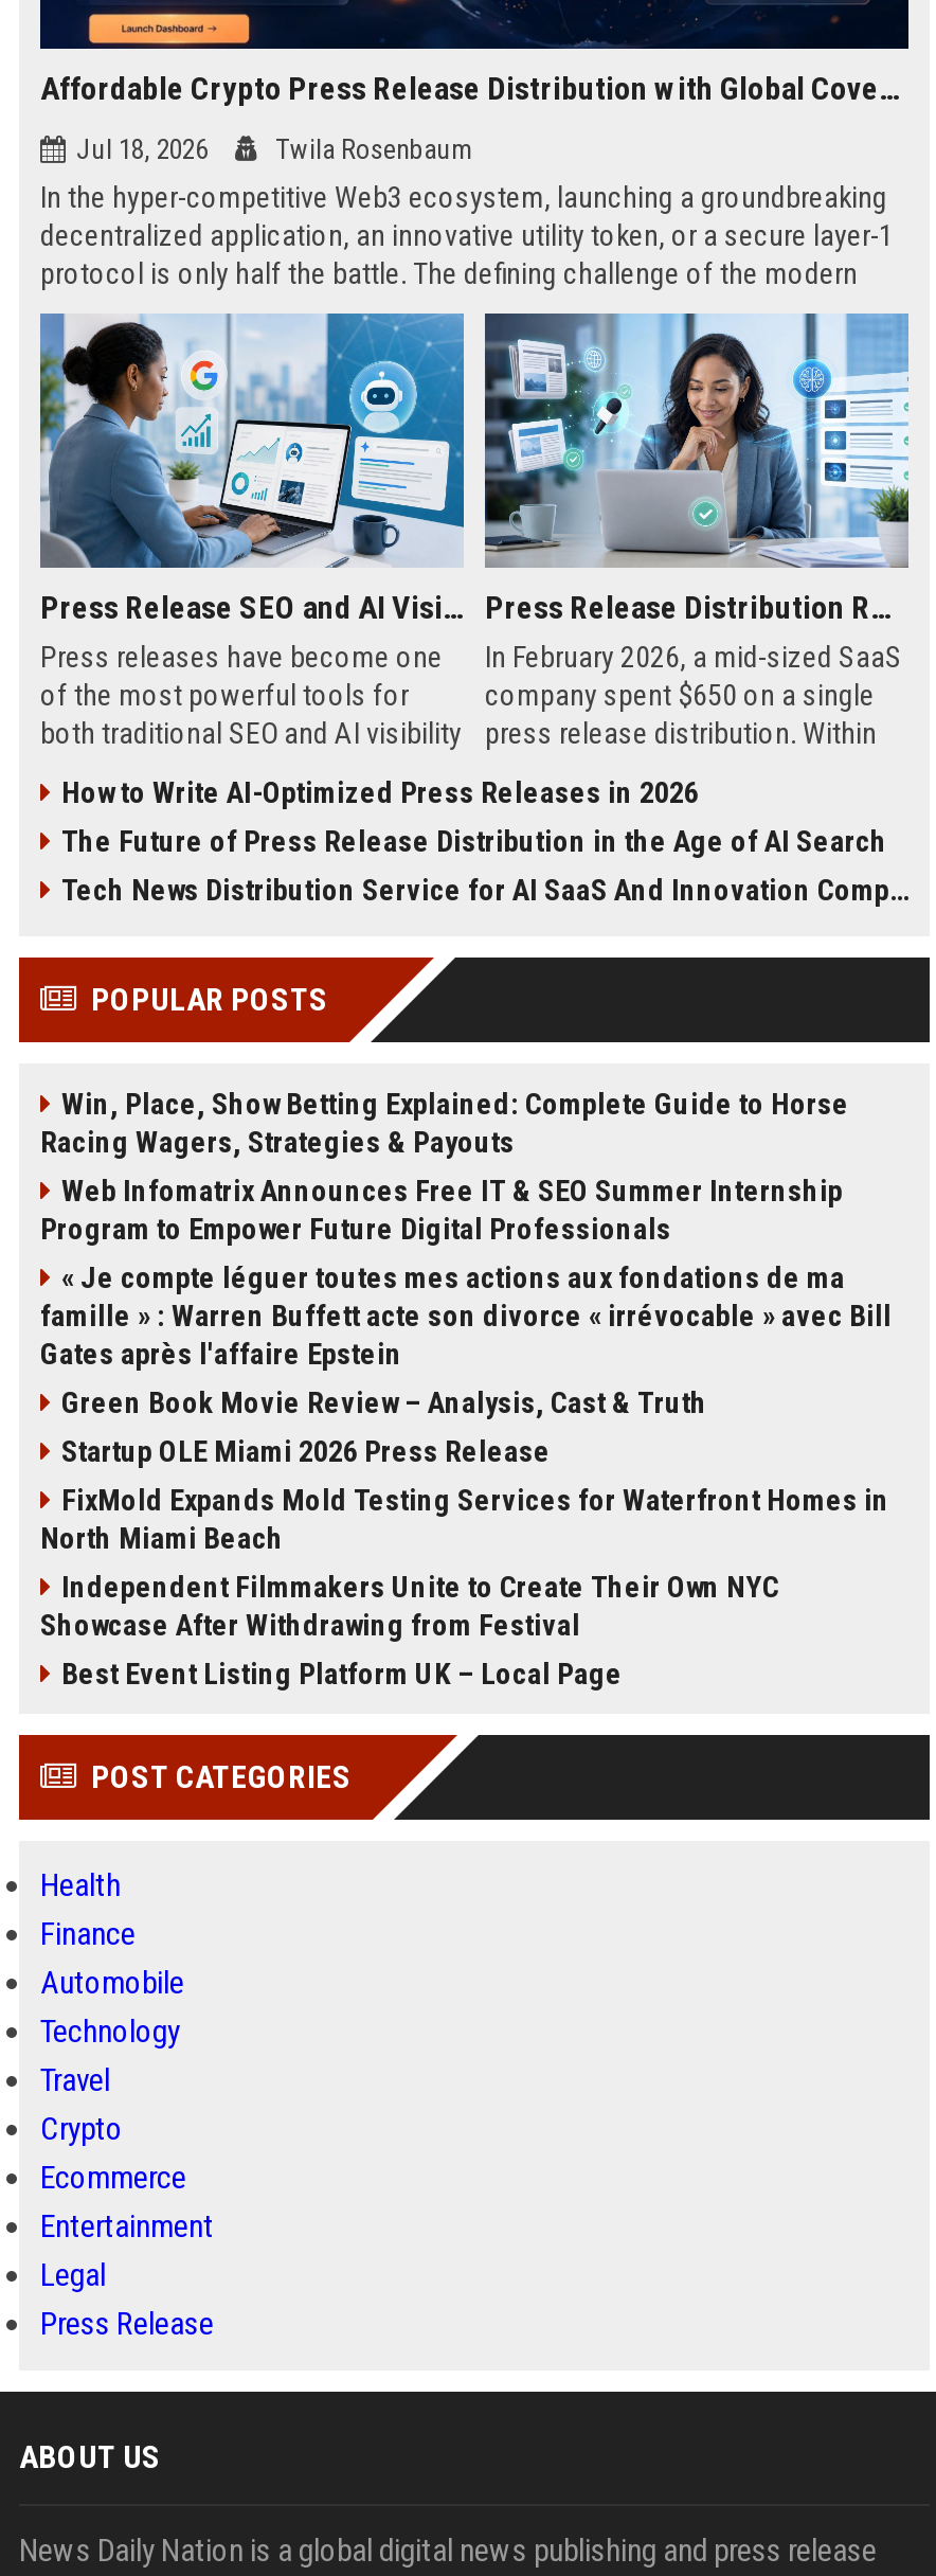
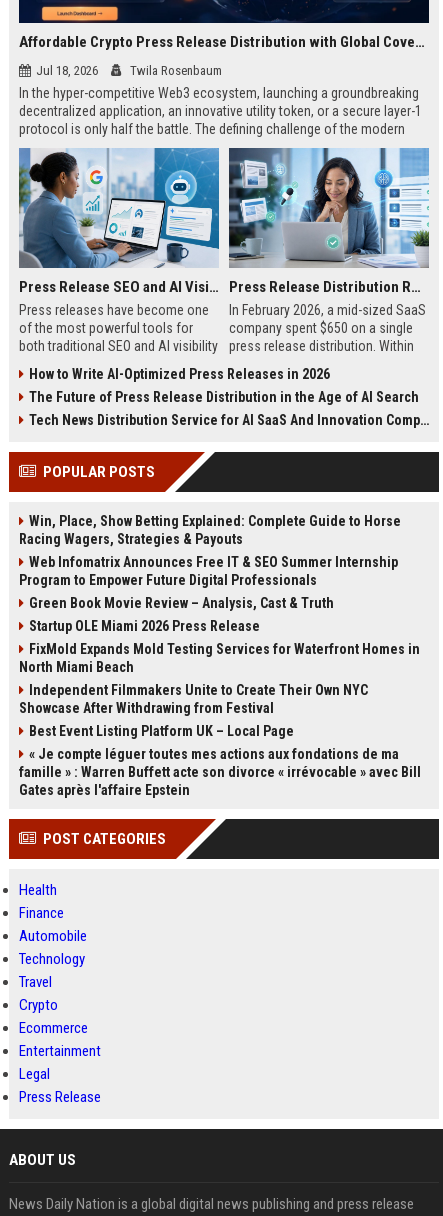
moved [40,1260,892,1371] -> [19,746,421,798]: « Je compte léguer toutes mes actions aux fondations de ma | famille » : Warren Buffett acte son divorce « irrévocable » avec Bill | Gates après l'affaire Epstein
moved [40,1385,889,1690] -> [19,595,420,739]: Green Book Movie Review – Analysis, Cast & Truth | Startup OLE Miami 2026 Press Release | FixMold Expands Mold Testing Services for Waterfront Homes in | North Miami Beach | Independent Filmmakers Unite to Create Their Own NYC | Showcase After Withdrawing from Festival | Best Event Listing Platform UK – Local Page

